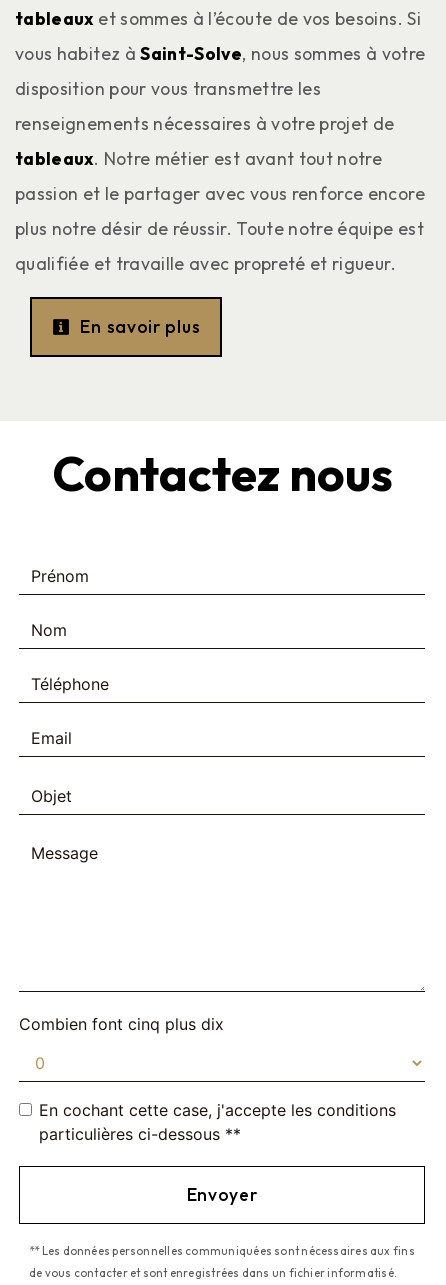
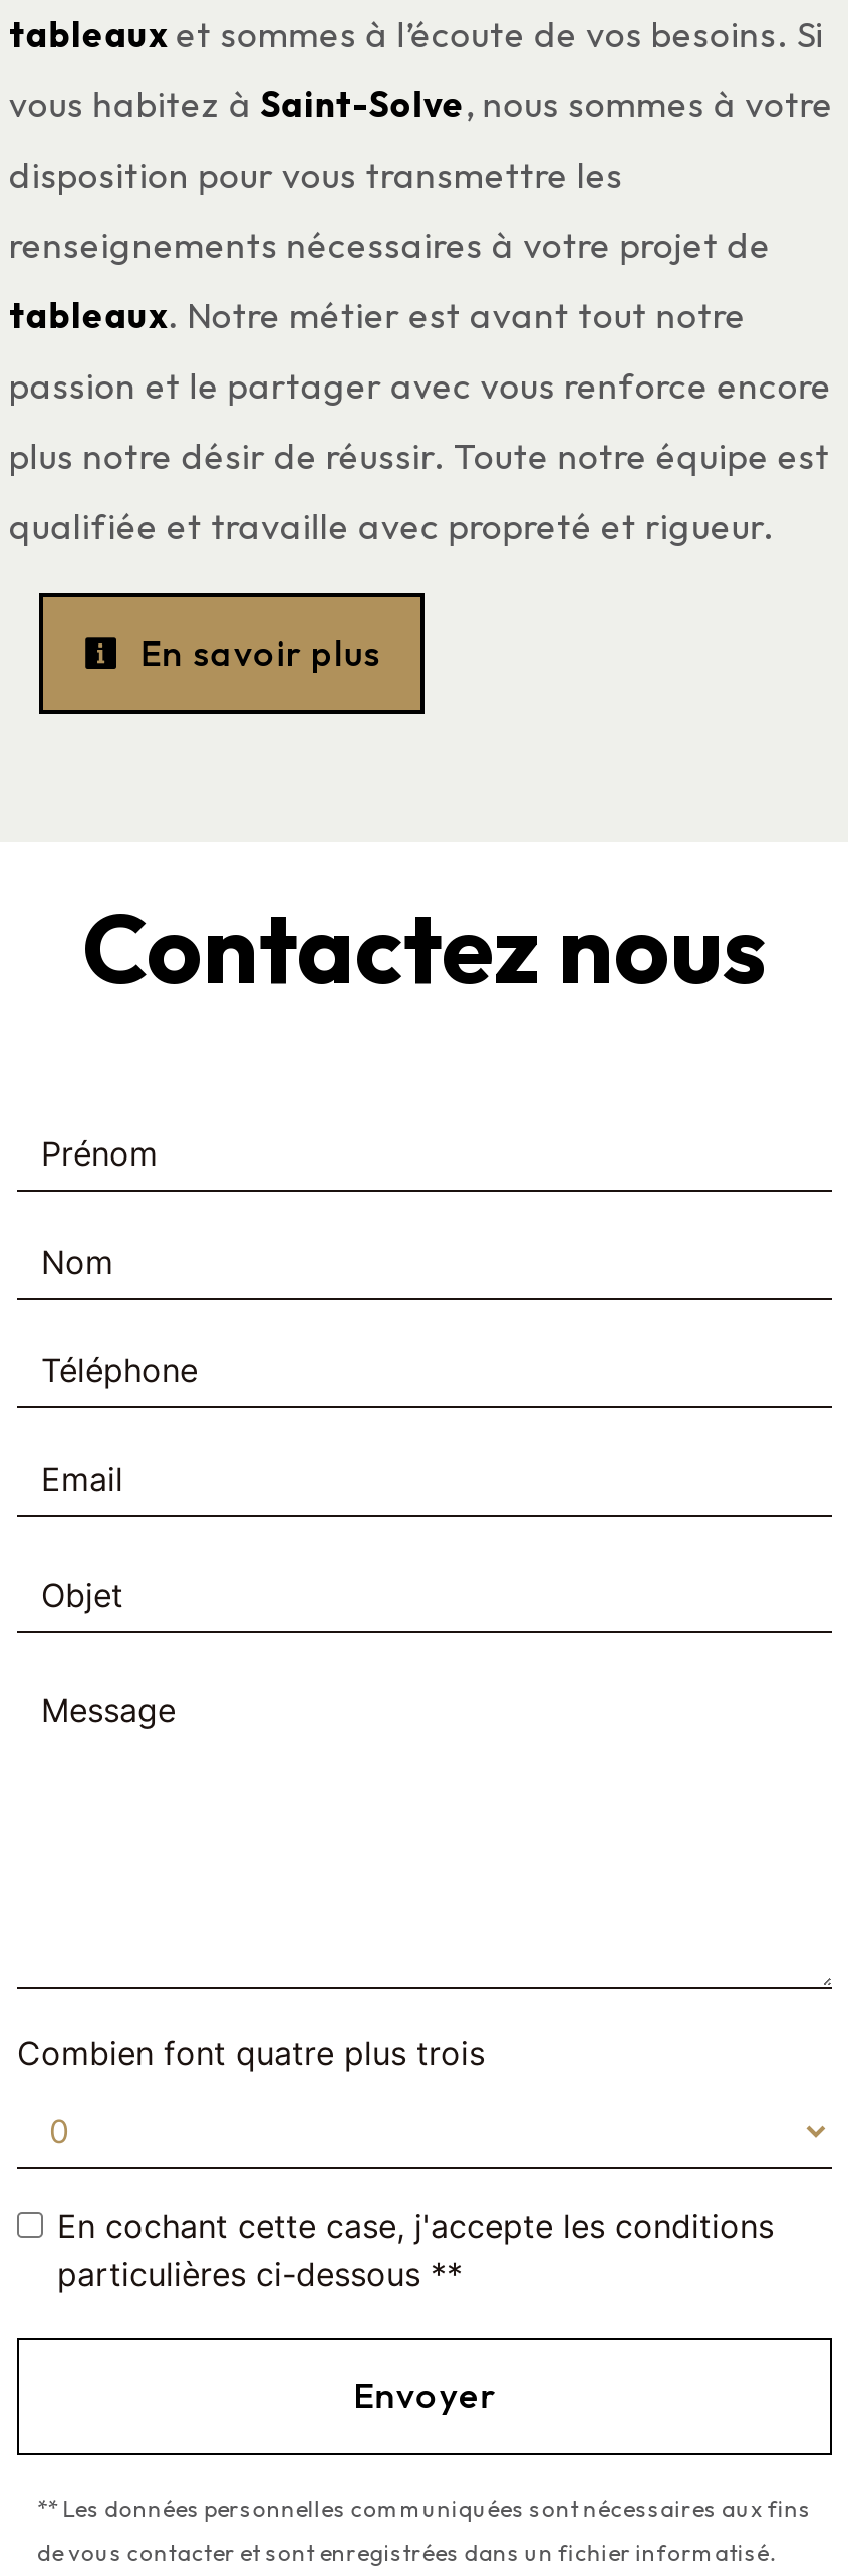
[19,1014,224,1034] Combien font cinq plus dix -> [17,2033,485,2073] Combien font quatre plus trois

